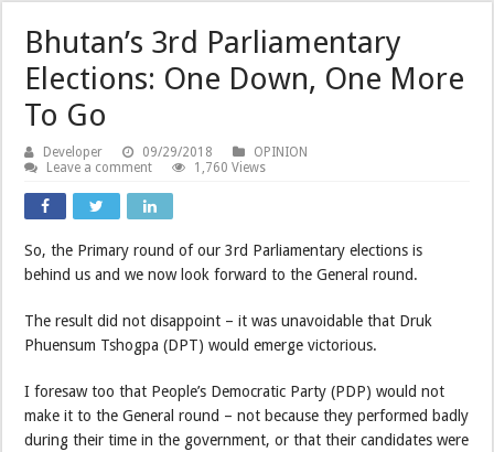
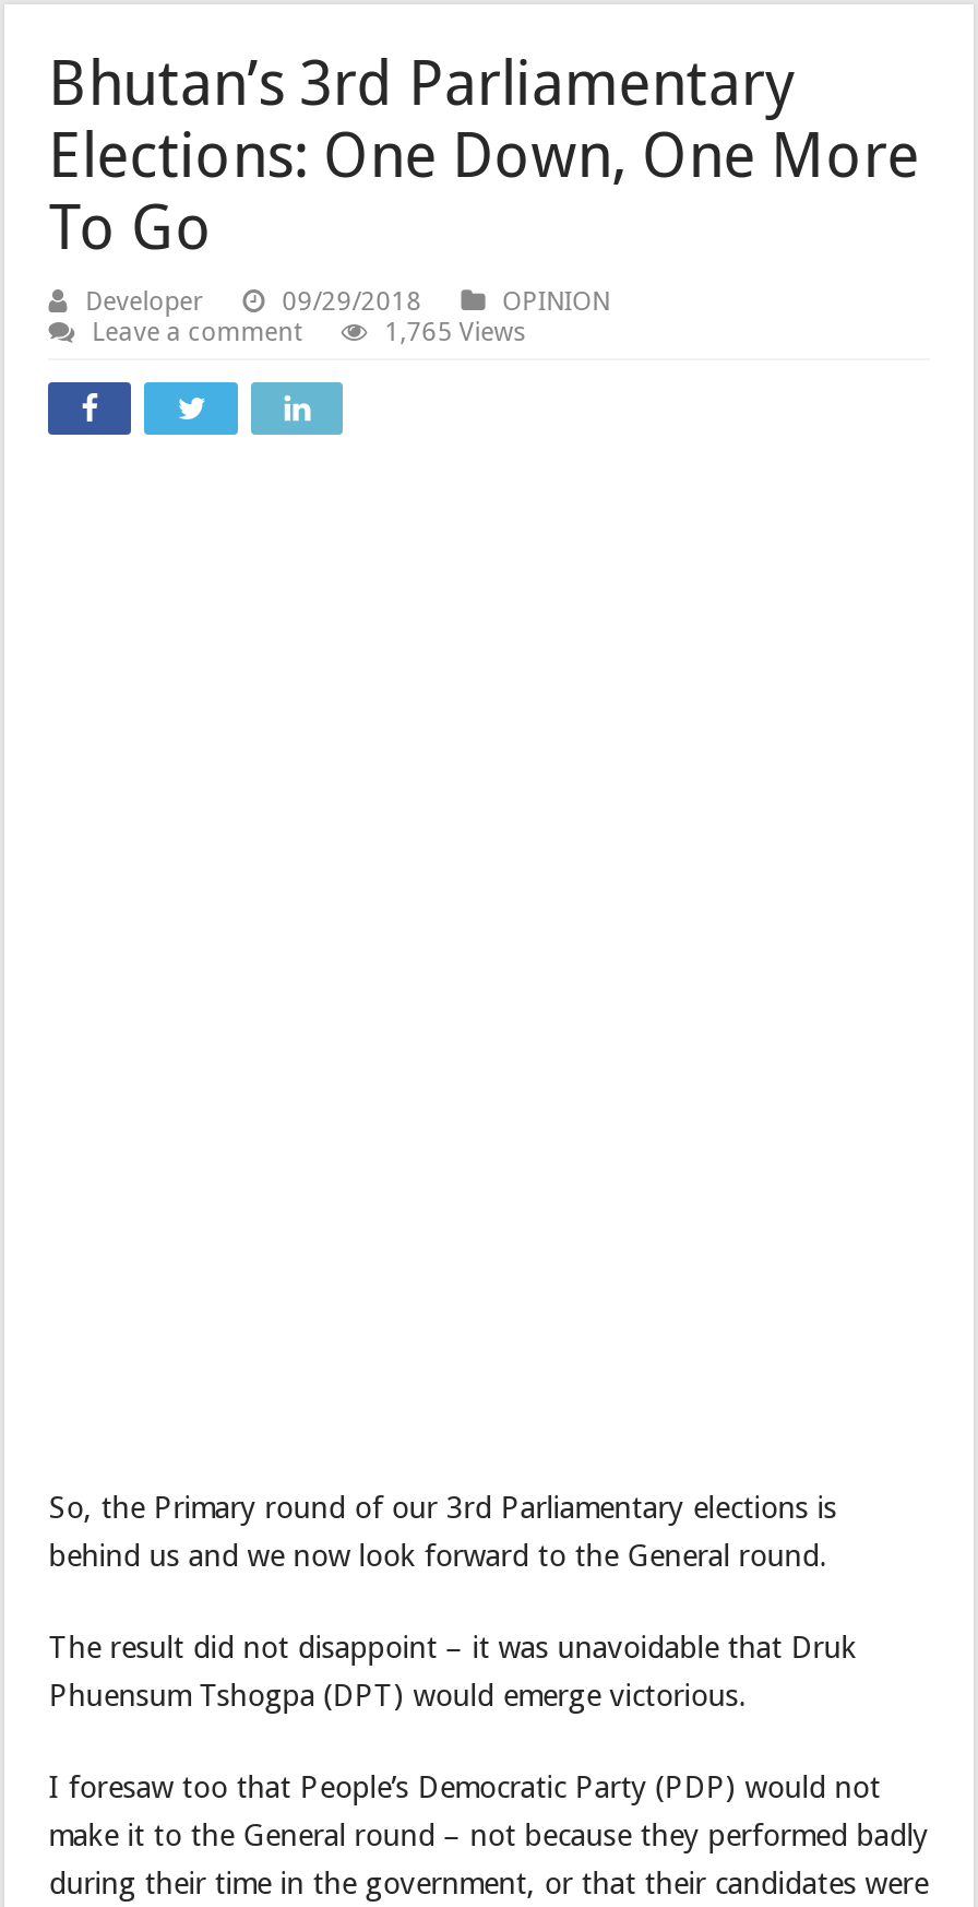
[194,160,266,175] 1,760 Views -> [385,316,527,347] 1,765 Views

